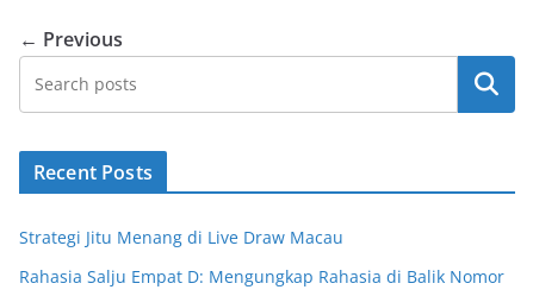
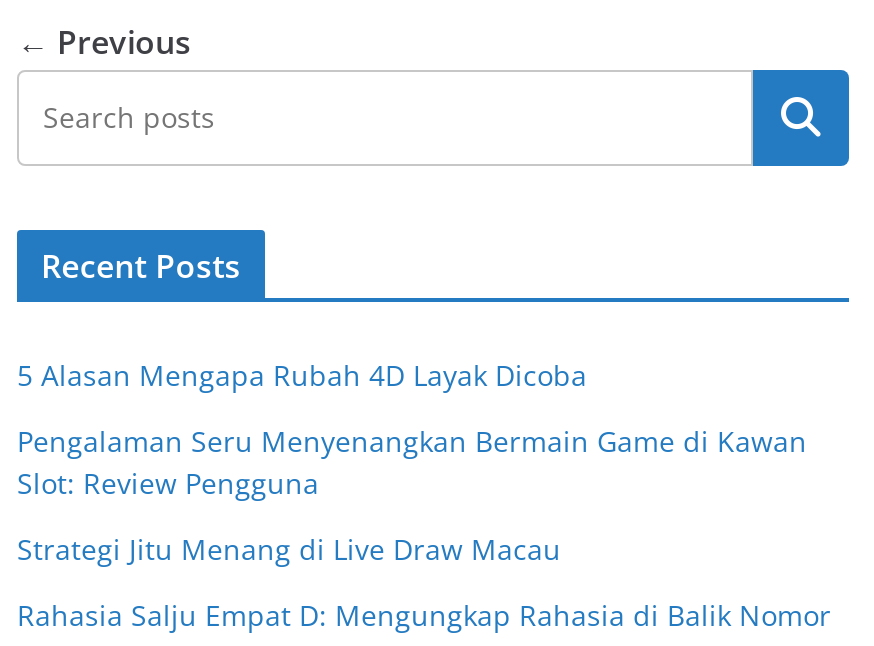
none -> [17,356,807,502] 5 Alasan Mengapa Rubah 4D Layak Dicoba | Pengalaman Seru Menyenangkan Bermain Game di Kawan | Slot: Review Pengguna

